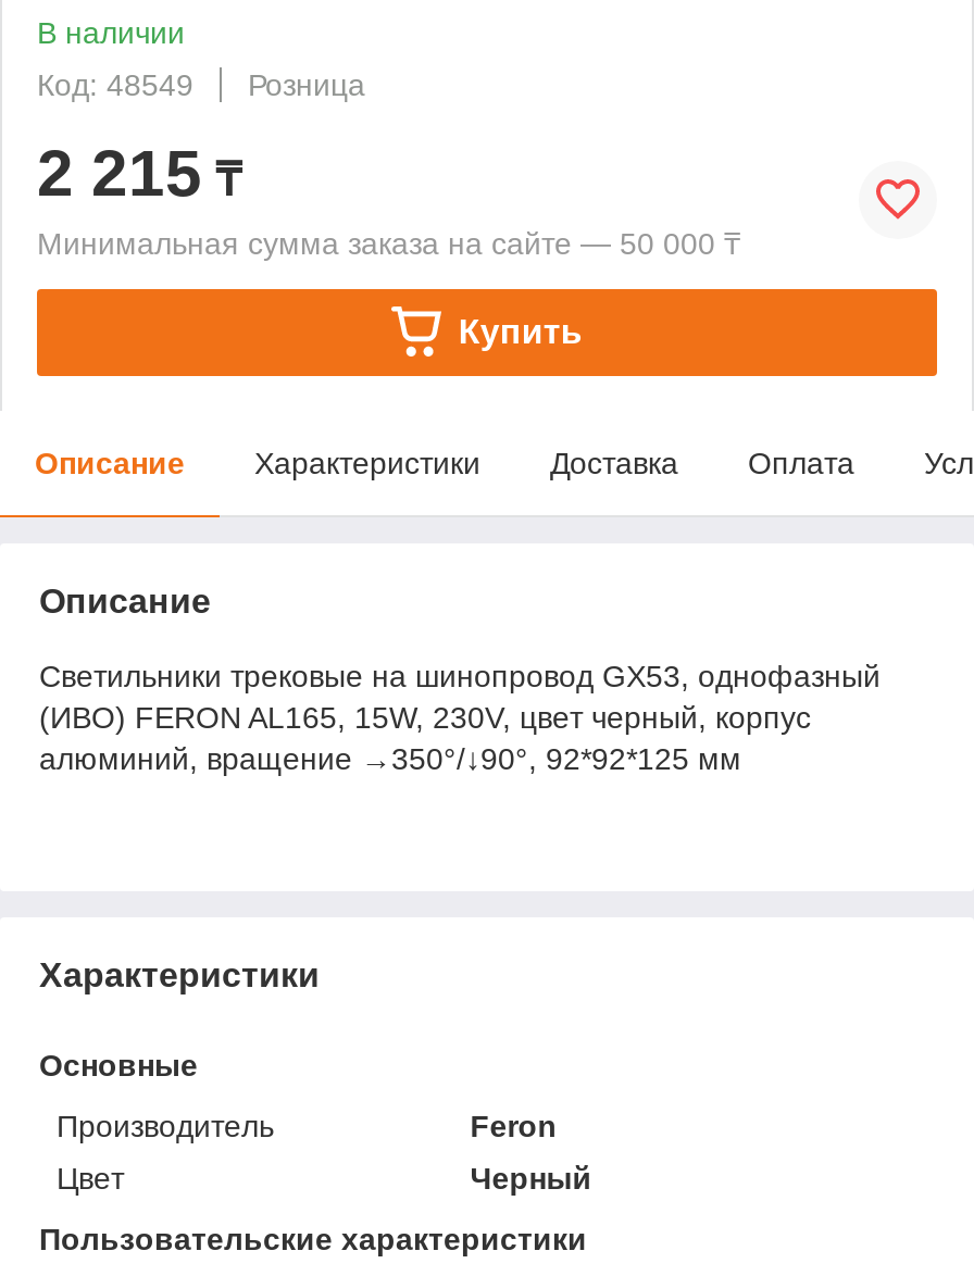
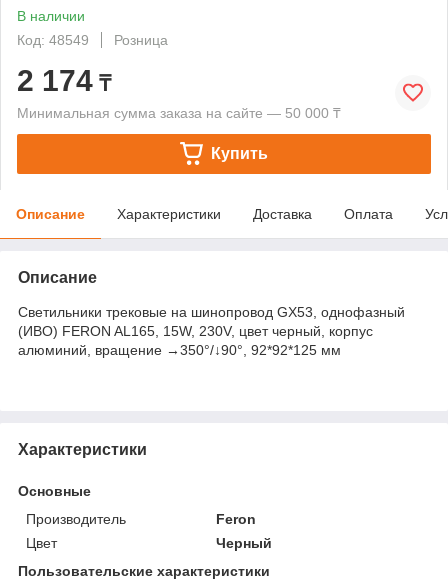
[37,137,241,208] 2 215 ₸ -> [17,64,111,97] 2 174 ₸

